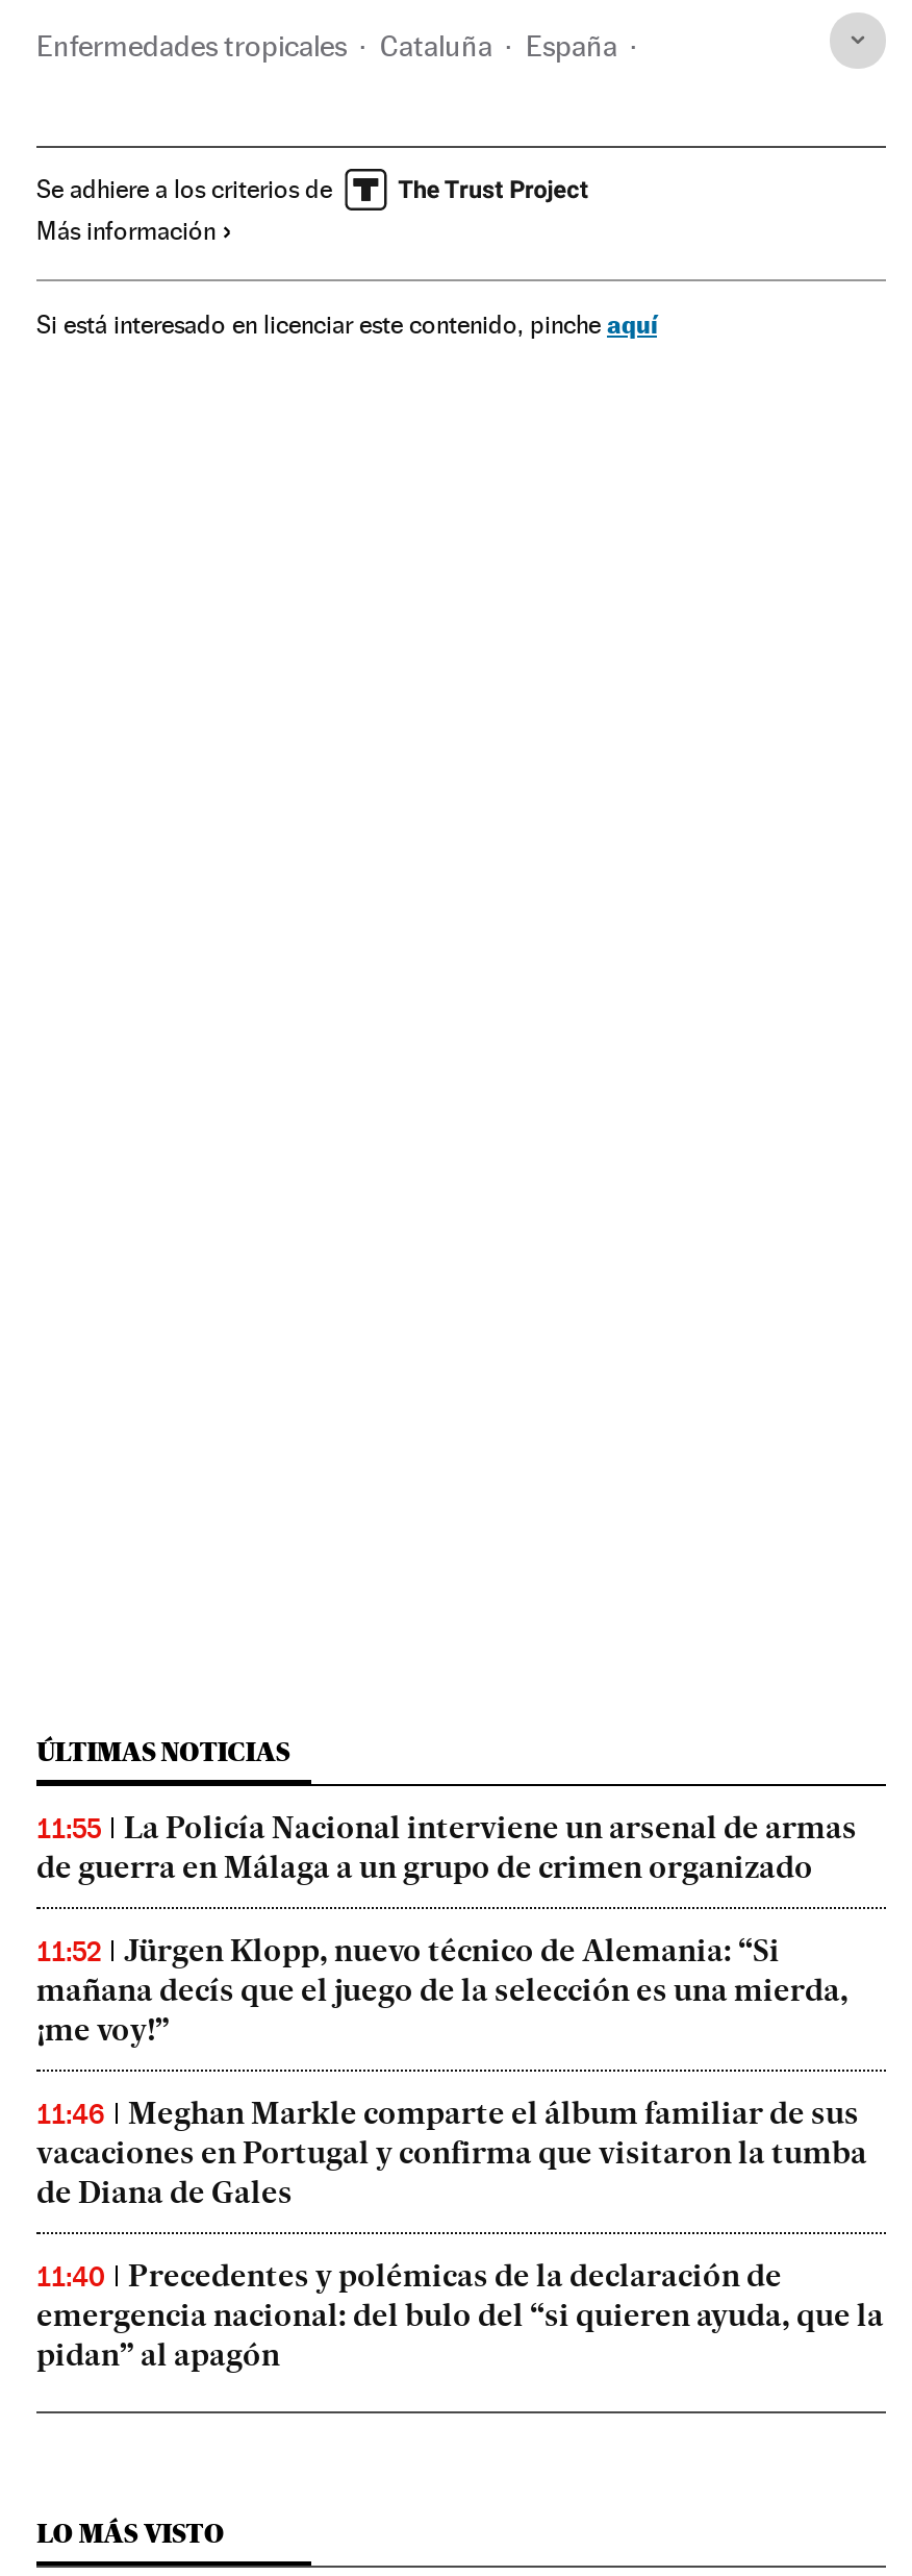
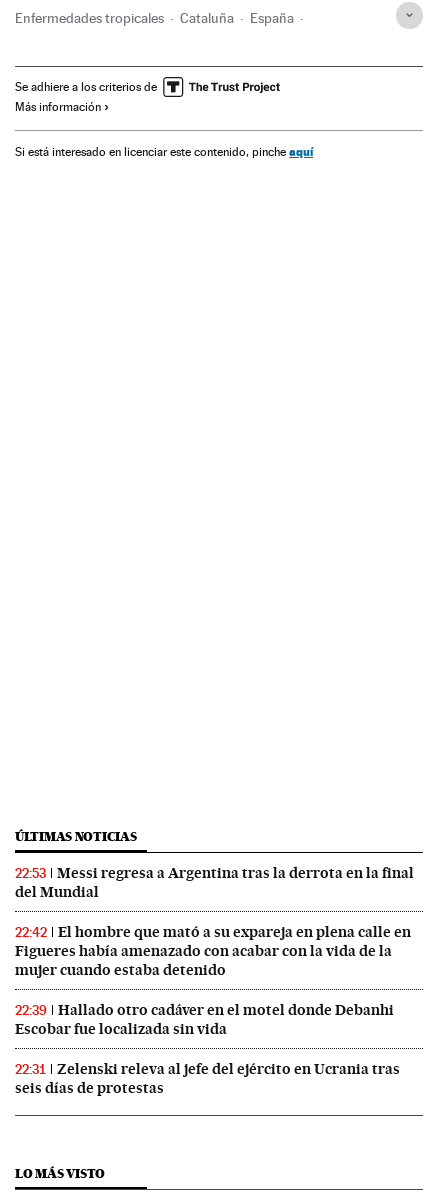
[36,1808,857,1886] 11:55 | La Policía Nacional interviene un arsenal de armas | de guerra en Málaga a un grupo de crimen organizado -> [15,864,414,901] 22:53 | Messi regresa a Argentina tras la derrota en la final | del Mundial
[36,1931,848,2048] 11:52 | Jürgen Klopp, nuevo técnico de Alemania: “Si | mañana decís que el juego de la selección es una mierda, | ¡me voy!” -> [15,923,411,979] 22:42 | El hombre que mató a su expareja en plena calle en | Figueres había amenazado con acabar con la vida de la | mujer cuando estaba detenido
[36,2094,867,2211] 11:46 | Meghan Markle comparte el álbum familiar de sus | vacaciones en Portugal y confirma que visitaron la tumba | de Diana de Gales -> [15,1001,394,1038] 22:39 | Hallado otro cadáver en el motel donde Debanhi | Escobar fue localizada sin vida
[36,2257,884,2373] 11:40 | Precedentes y polémicas de la declaración de | emergencia nacional: del bulo del “si quieren ayuda, que la | pidan” al apagón -> [15,1060,400,1097] 22:31 | Zelenski releva al jefe del ejército en Ucrania tras | seis días de protestas

